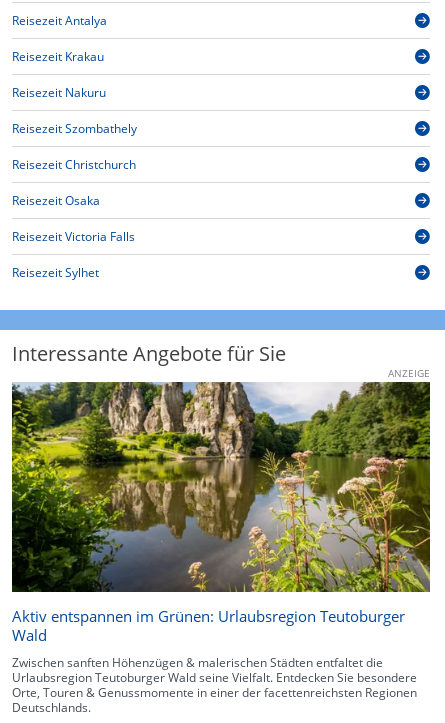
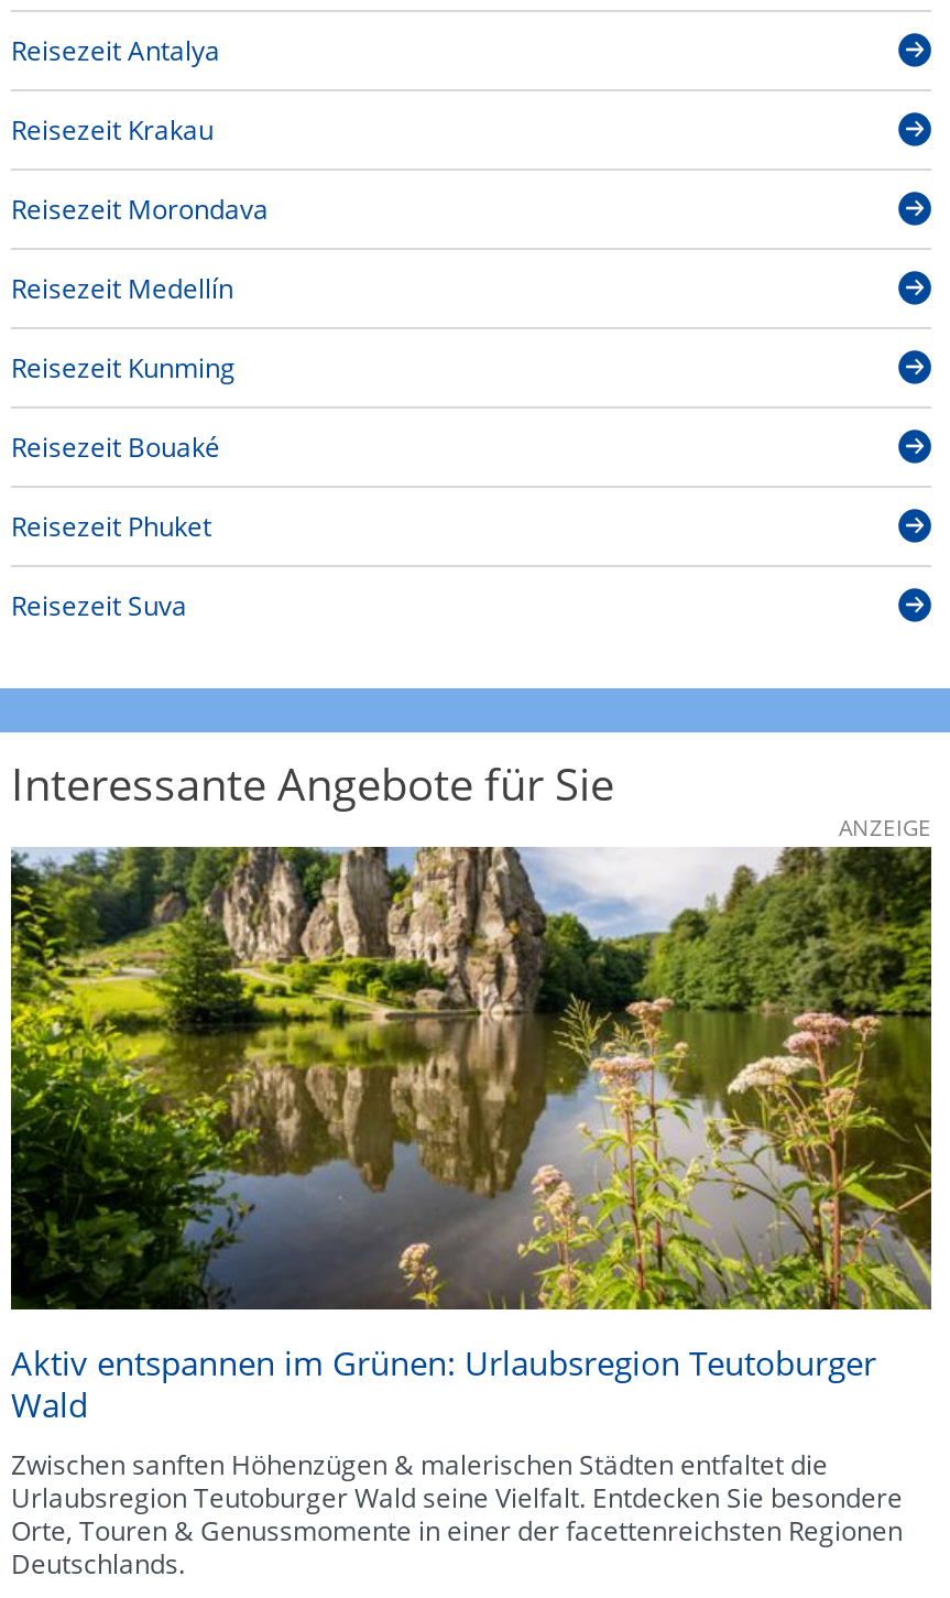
[12,84,106,101] Reisezeit Nakuru -> [11,191,269,228] Reisezeit Morondava
[12,120,137,137] Reisezeit Szombathely -> [11,270,233,308] Reisezeit Medellín
[12,156,136,173] Reisezeit Christchurch -> [11,350,236,387] Reisezeit Kunming
[12,192,100,209] Reisezeit Osaka -> [11,429,220,466] Reisezeit Bouaké
[12,228,135,245] Reisezeit Victoria Falls -> [11,508,211,546] Reisezeit Phuket
[12,264,99,281] Reisezeit Sylhet -> [11,587,187,625] Reisezeit Suva

